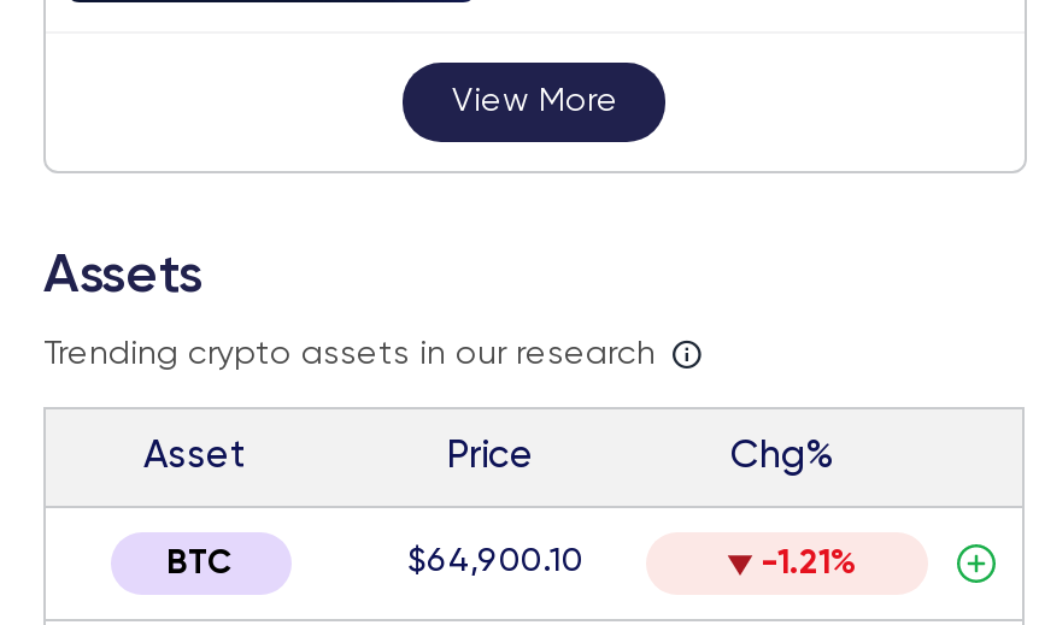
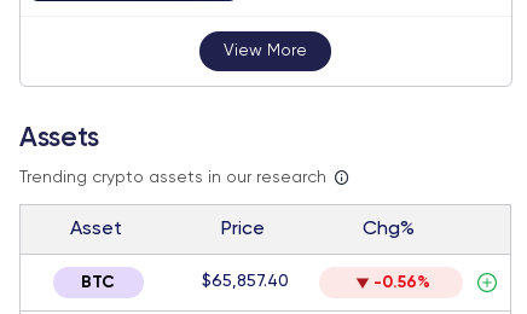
[407,544,583,578] $64,900.10 -> [201,273,288,290] $65,857.40
[761,547,857,580] -1.21% -> [373,274,430,291] -0.56%

